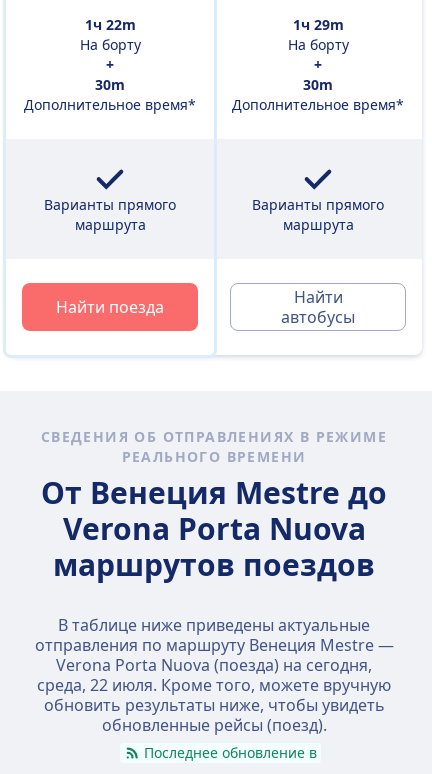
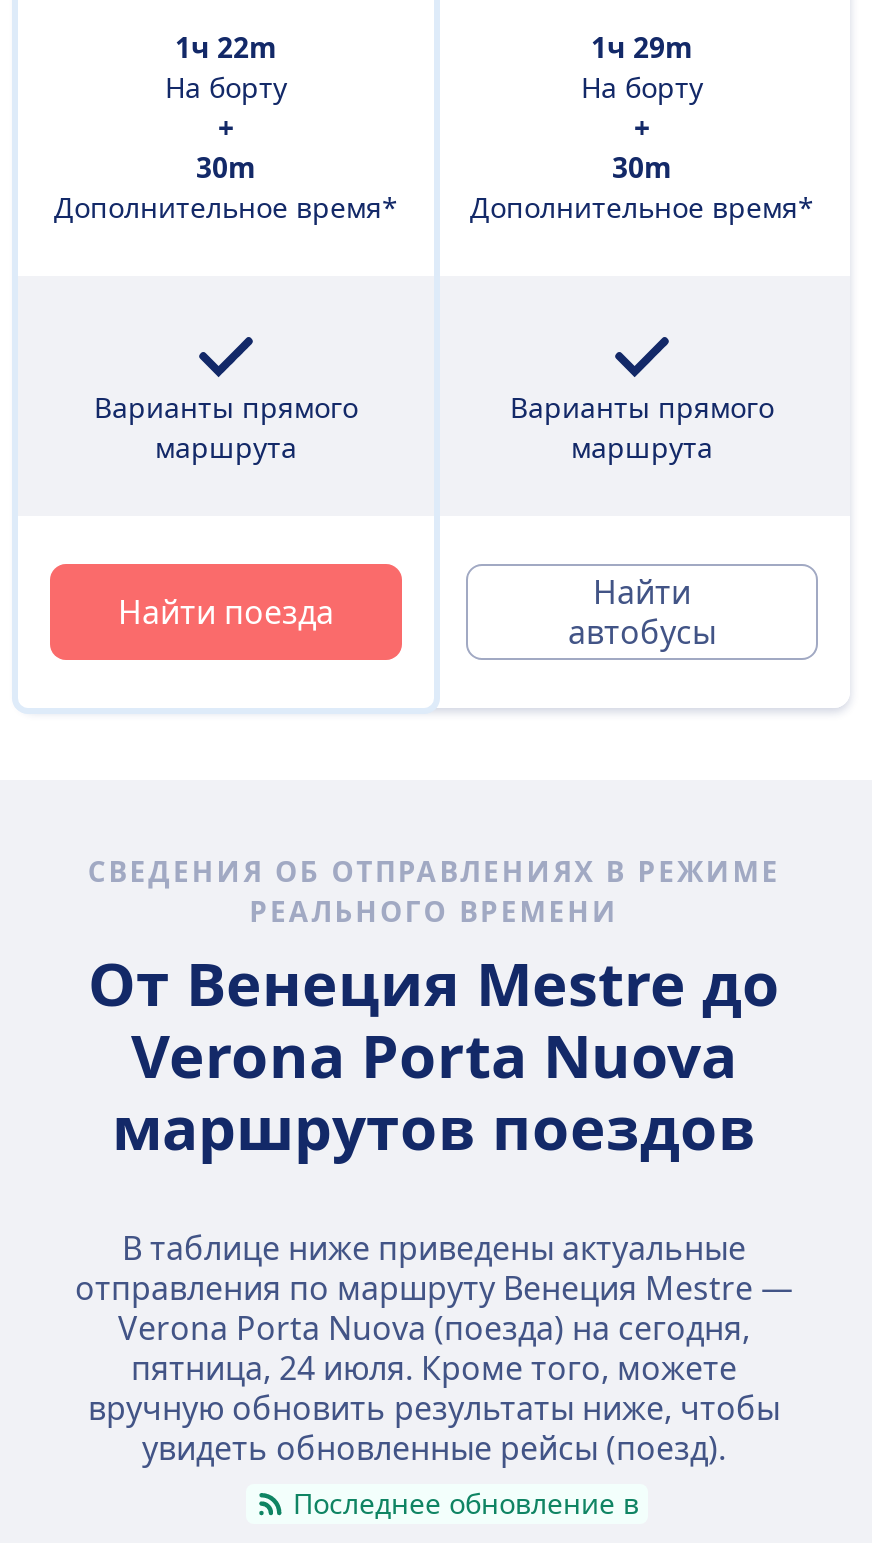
[37,674,391,736] среда, 22 июля. Кроме того, можете вручную | обновить результаты ниже, чтобы увидеть | обновленные рейсы (поезд). -> [88,1346,780,1470] пятница, 24 июля. Кроме того, можете | вручную обновить результаты ниже, чтобы | увидеть обновленные рейсы (поезд).

